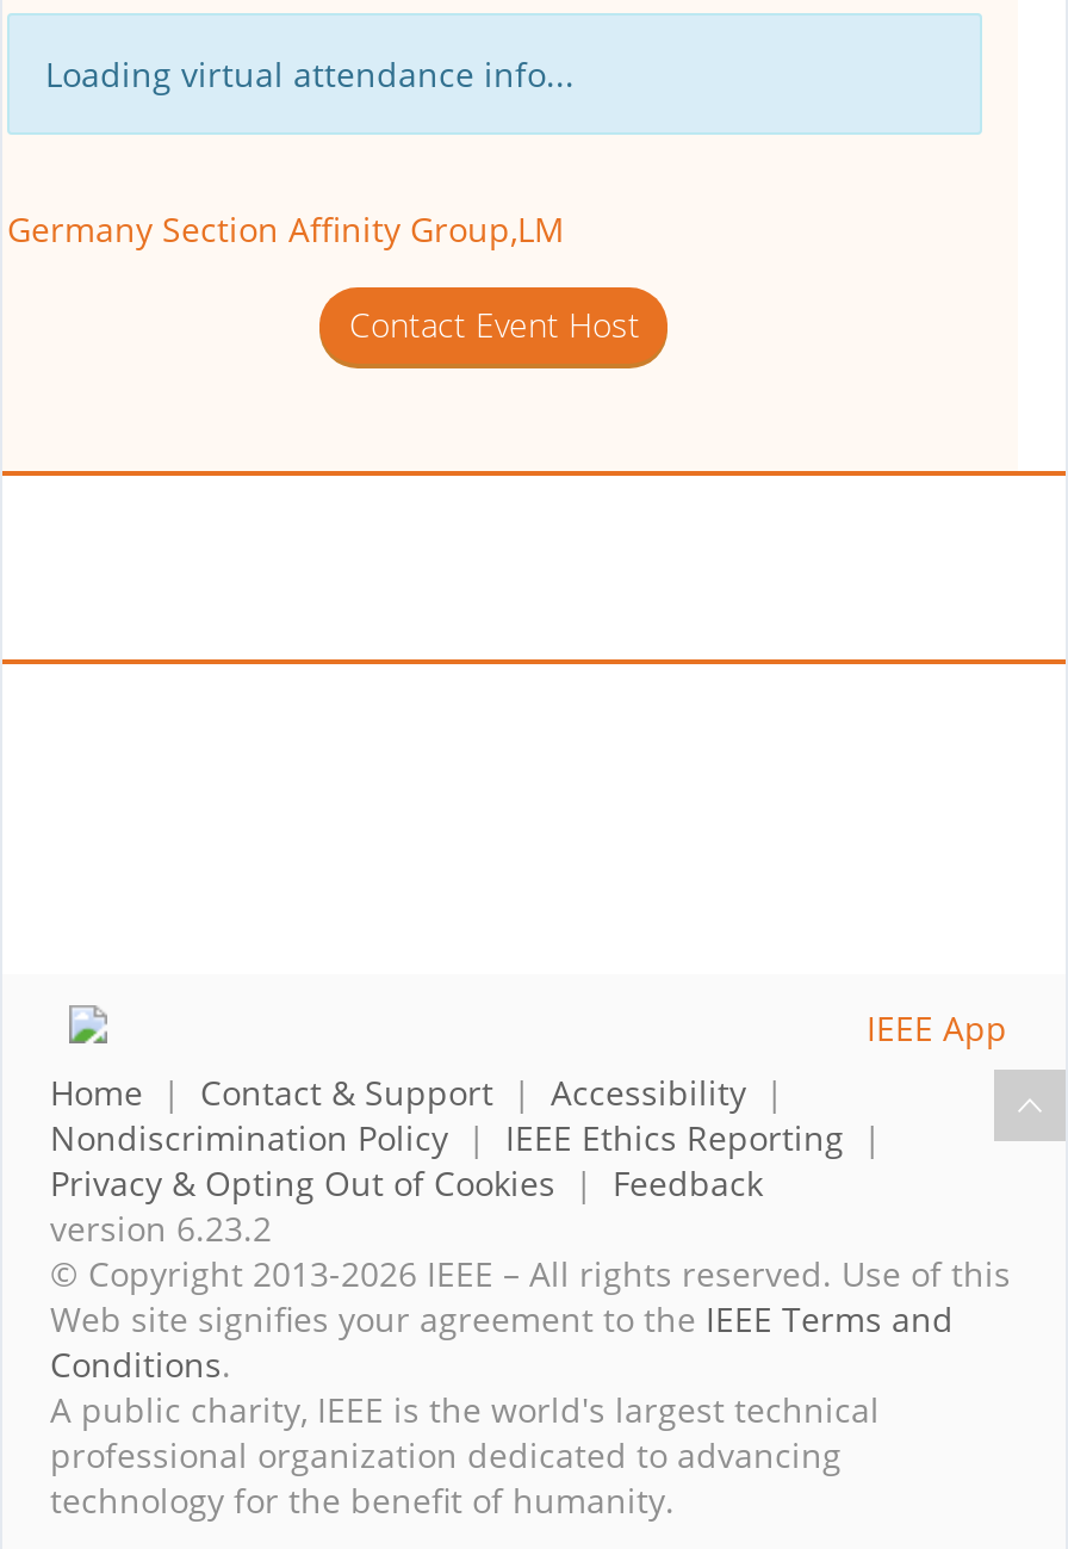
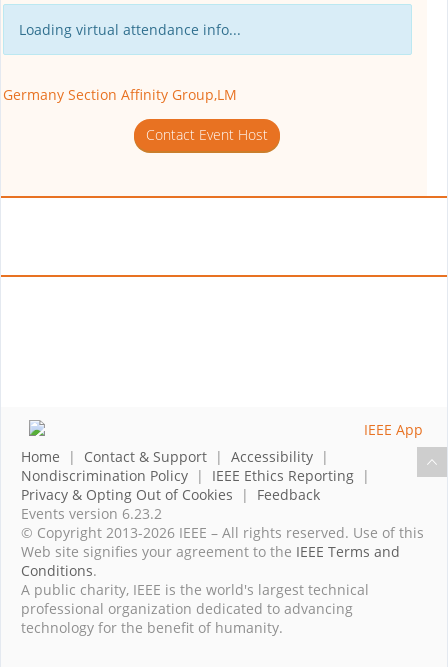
[50,1204,272,1250] version 6.23.2 -> [21,503,162,522] Events version 6.23.2

